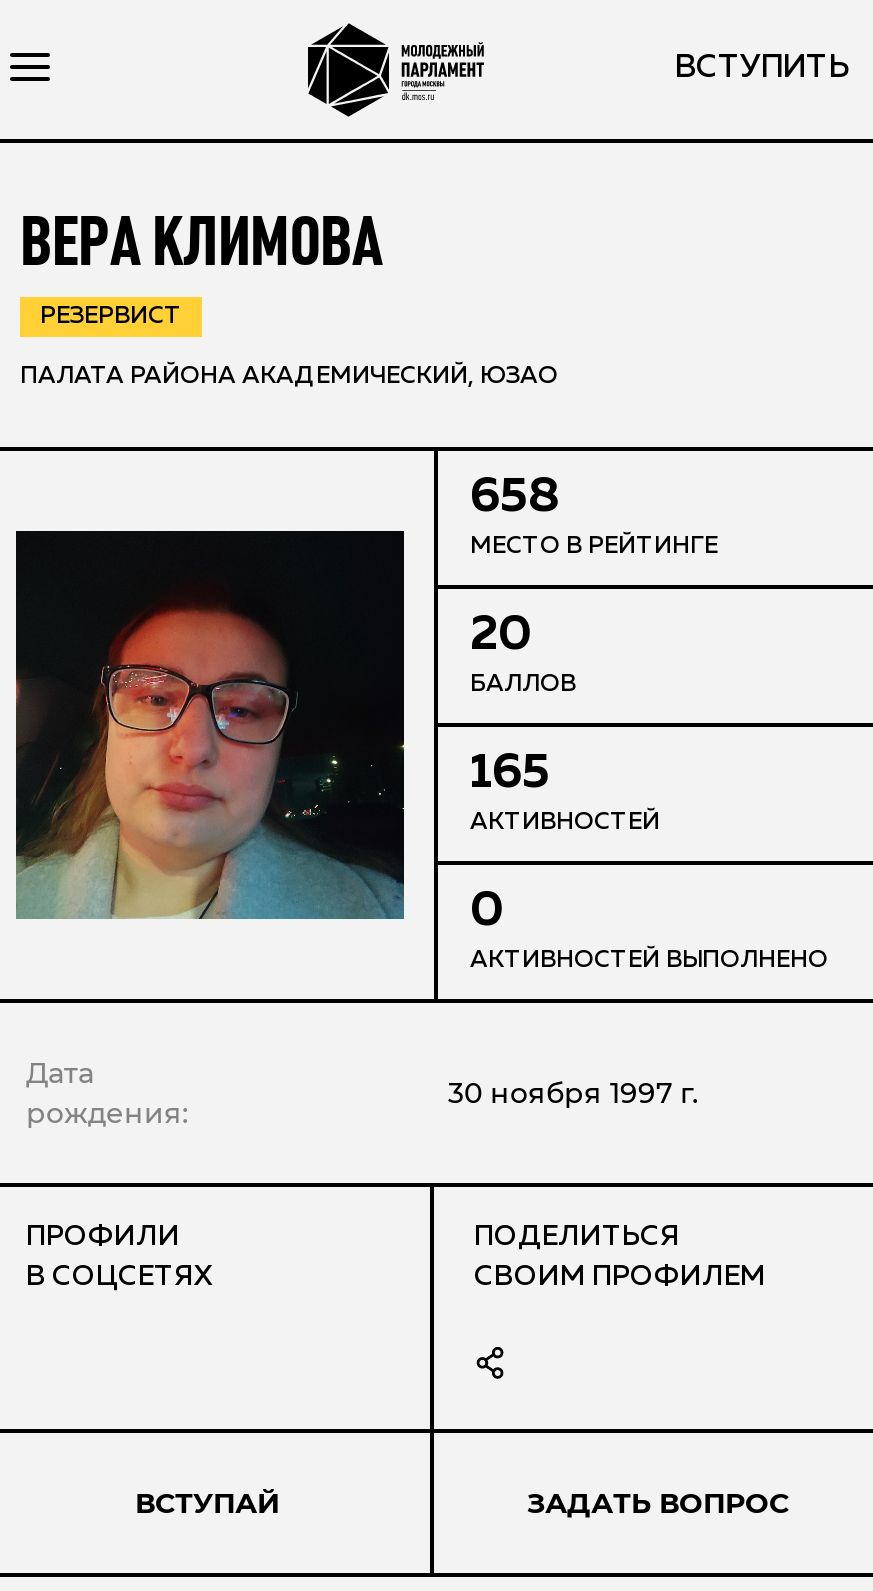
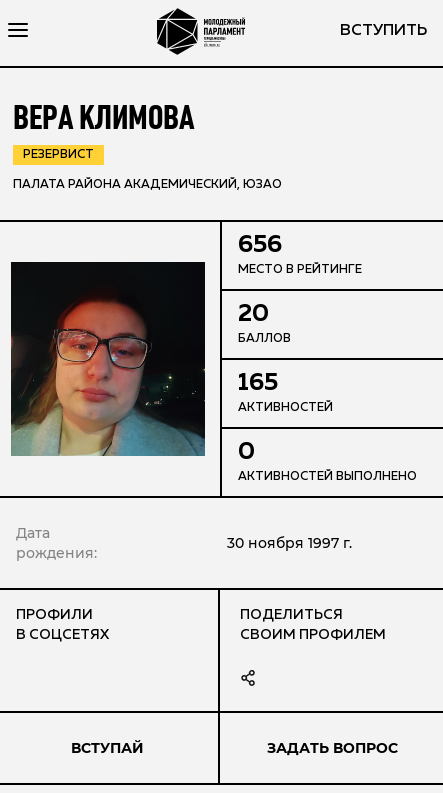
[470,473,560,521] 658 -> [238,233,282,257] 656

